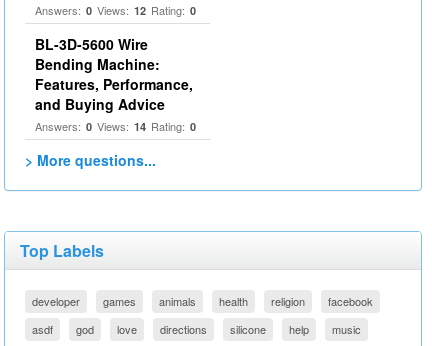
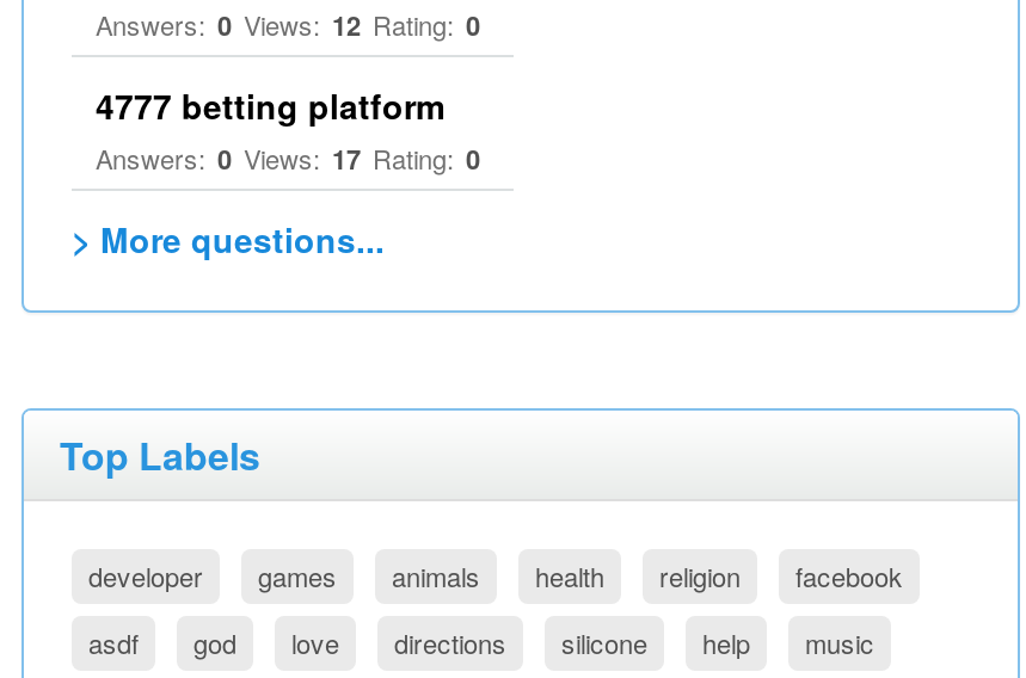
[35,34,196,134] BL-3D-5600 Wire | Bending Machine: | Features, Performance, | and Buying Advice | Answers: 0 Views: 14 Rating: 0 -> [96,81,480,177] 4777 betting platform | Answers: 0 Views: 17 Rating: 0

